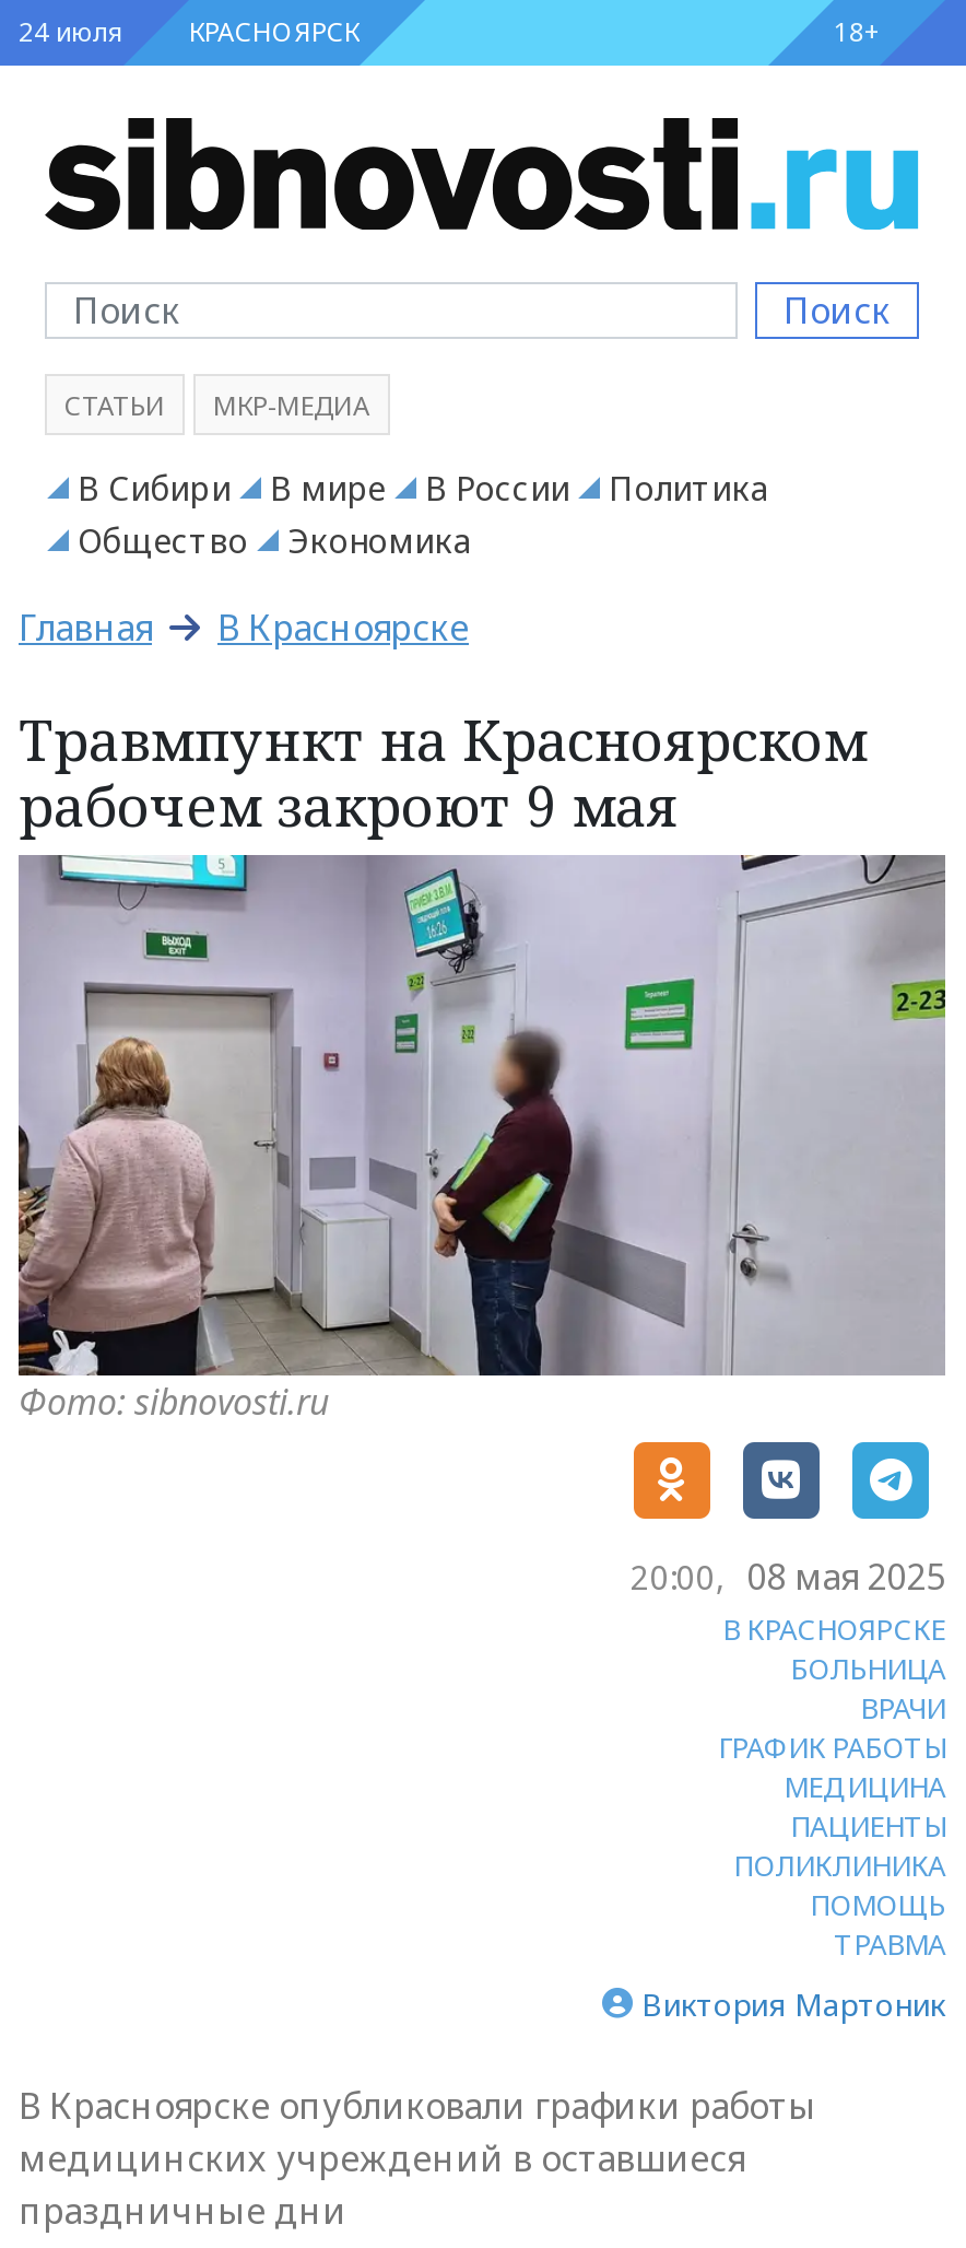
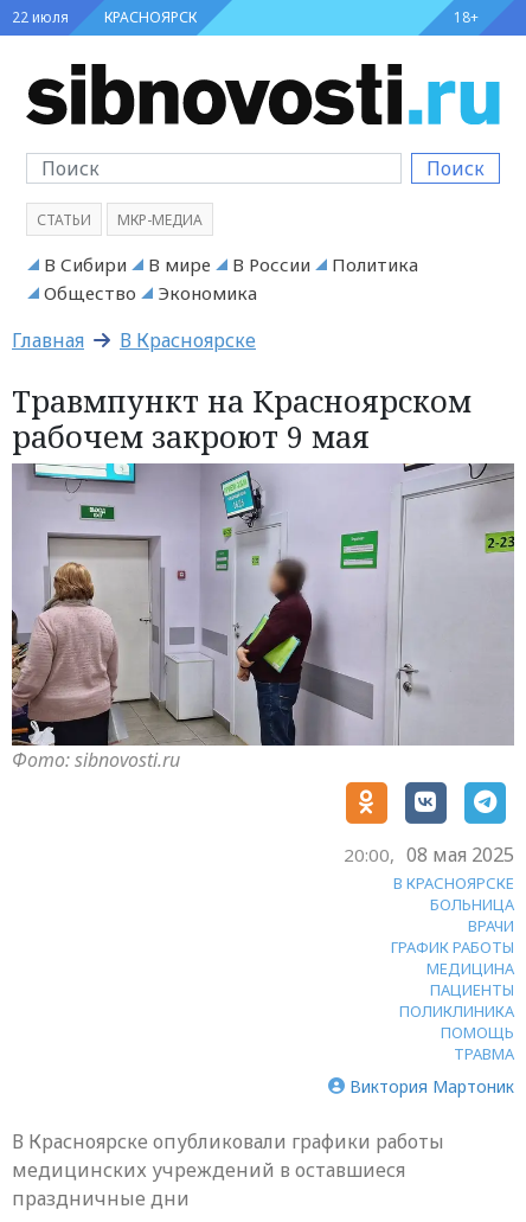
[19,13,360,50] 24 июля КРАСНОЯРСК -> [12,7,197,27] 22 июля КРАСНОЯРСК

